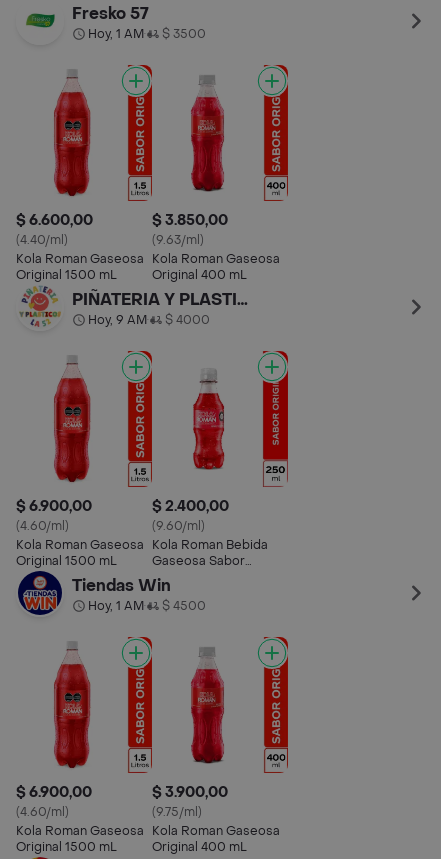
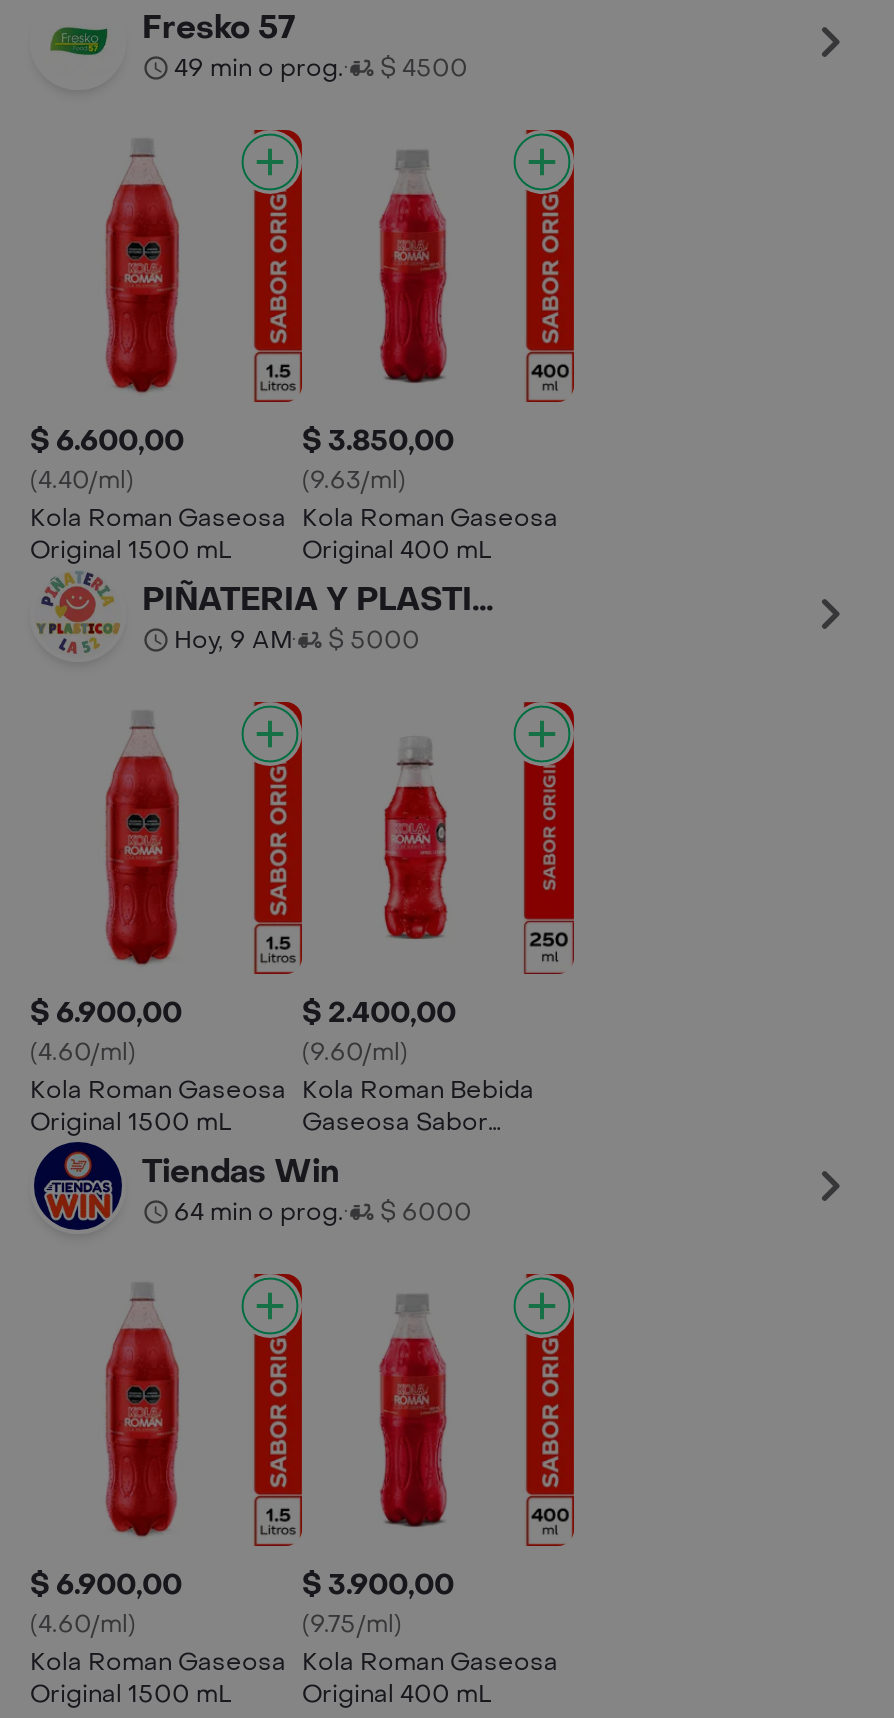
[88,26,206,42] Hoy, 1 AM | $ 3500 -> [174,52,468,84] 49 min o prog. | $ 4500
[88,312,210,328] Hoy, 9 AM $ 4000 -> [174,624,420,656] Hoy, 9 AM $ 5000
[88,598,206,614] Hoy, 1 AM | $ 4500 -> [174,1196,472,1228] 64 min o prog. | $ 6000

